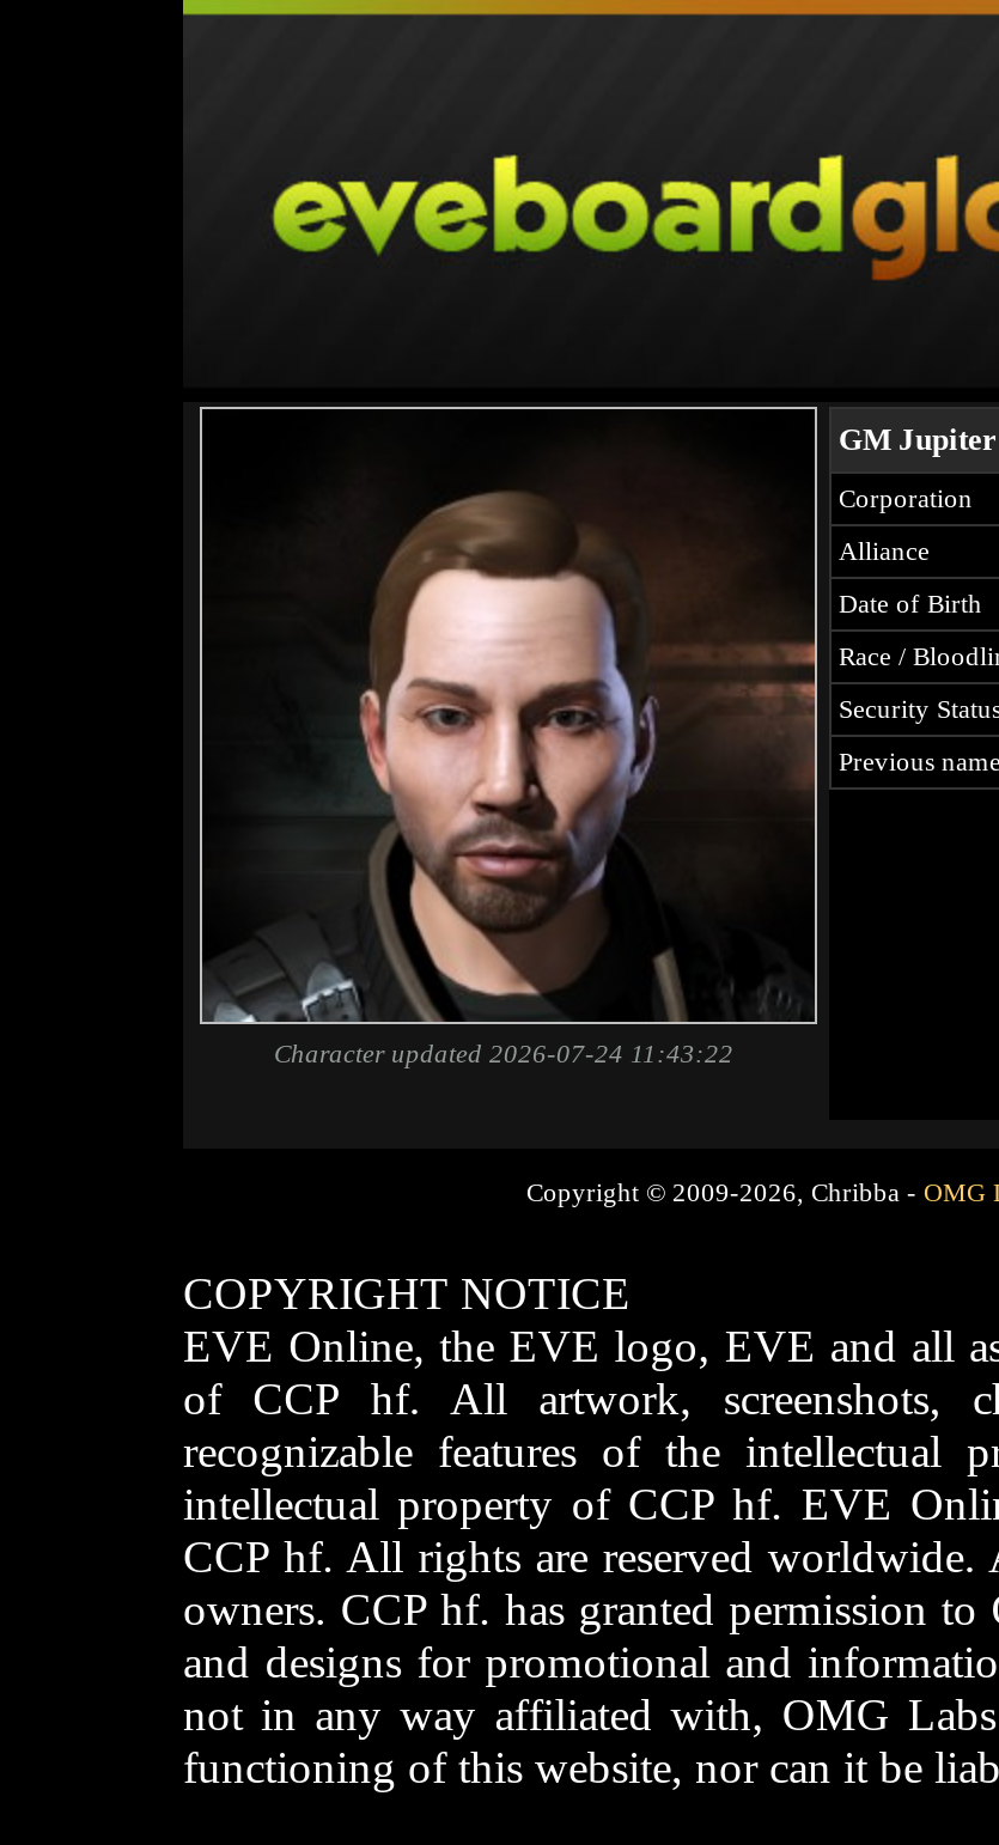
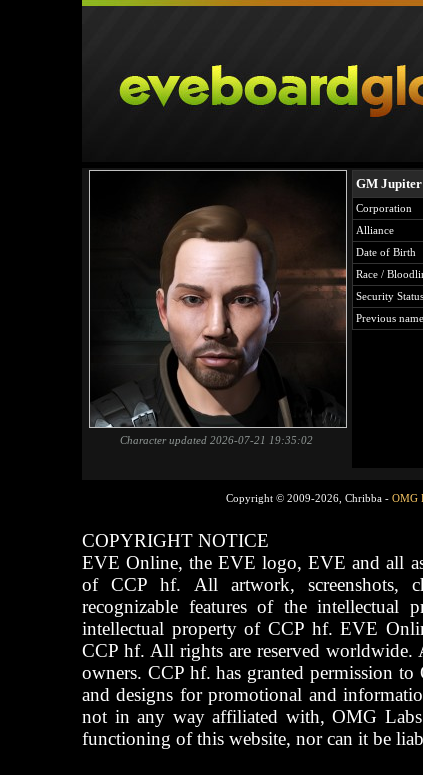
[274,1039,733,1067] Character updated 2026-07-24 11:43:22 -> [119,434,312,446] Character updated 2026-07-21 19:35:02

